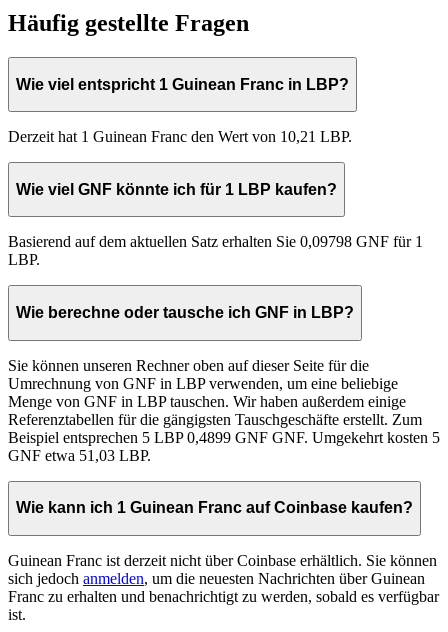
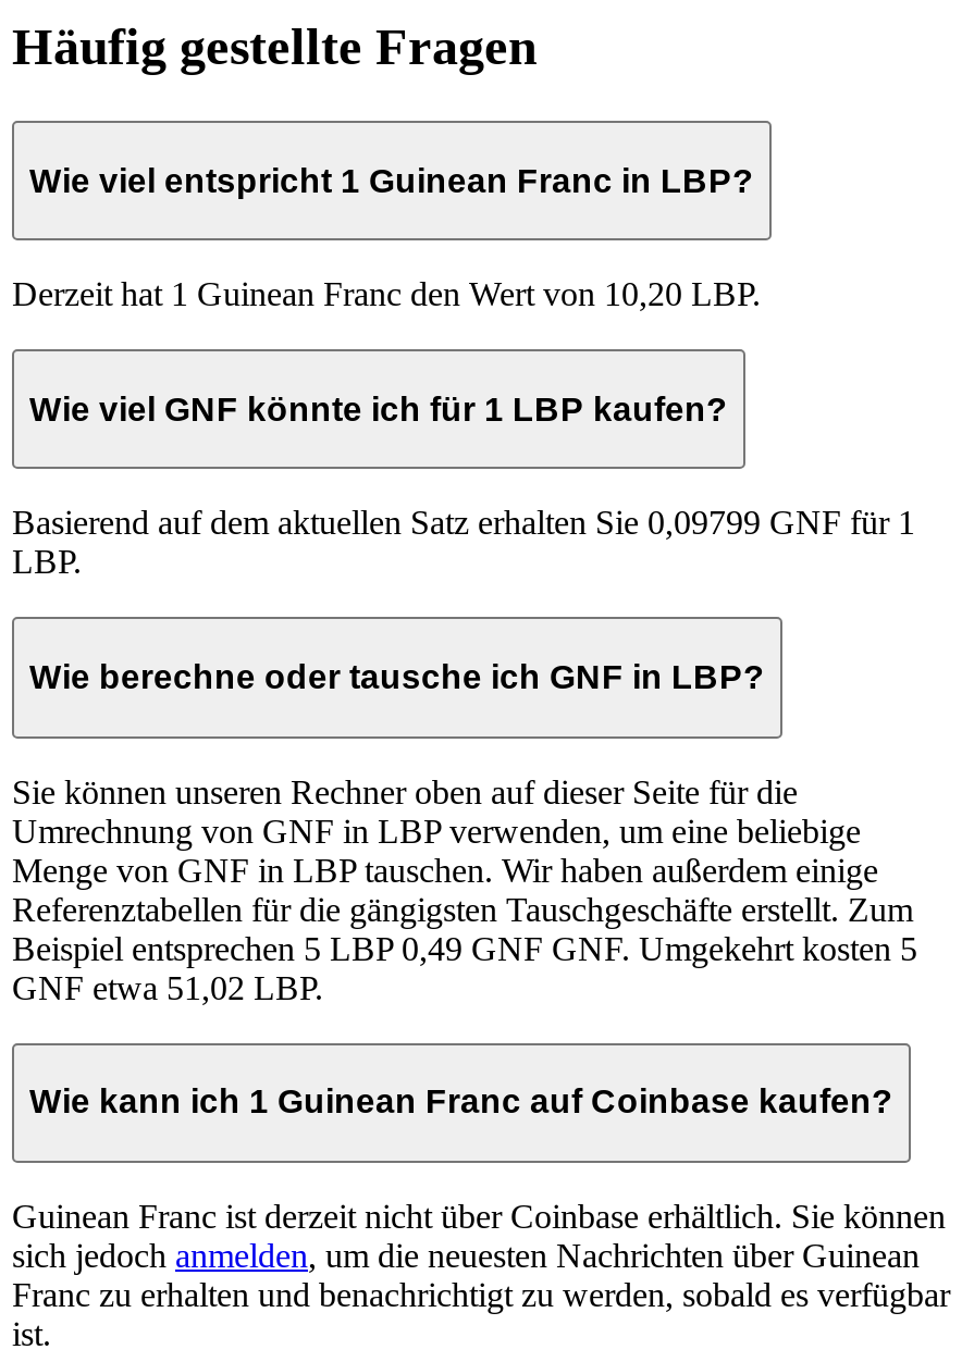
[8,128,352,145] Derzeit hat 1 Guinean Franc den Wert von 10,21 LBP. -> [12,276,761,313] Derzeit hat 1 Guinean Franc den Wert von 10,20 LBP.
[8,233,423,250] Basierend auf dem aktuellen Satz erhalten Sie 0,09798 GNF für 1 -> [12,505,915,542] Basierend auf dem aktuellen Satz erhalten Sie 0,09799 GNF für 1
[8,429,440,446] Beispiel entsprechen 5 LBP 0,4899 GNF GNF. Umgekehrt kosten 5 -> [12,929,917,966] Beispiel entsprechen 5 LBP 0,49 GNF GNF. Umgekehrt kosten 5
[8,447,151,464] GNF etwa 51,03 LBP. -> [12,968,323,1005] GNF etwa 51,02 LBP.

